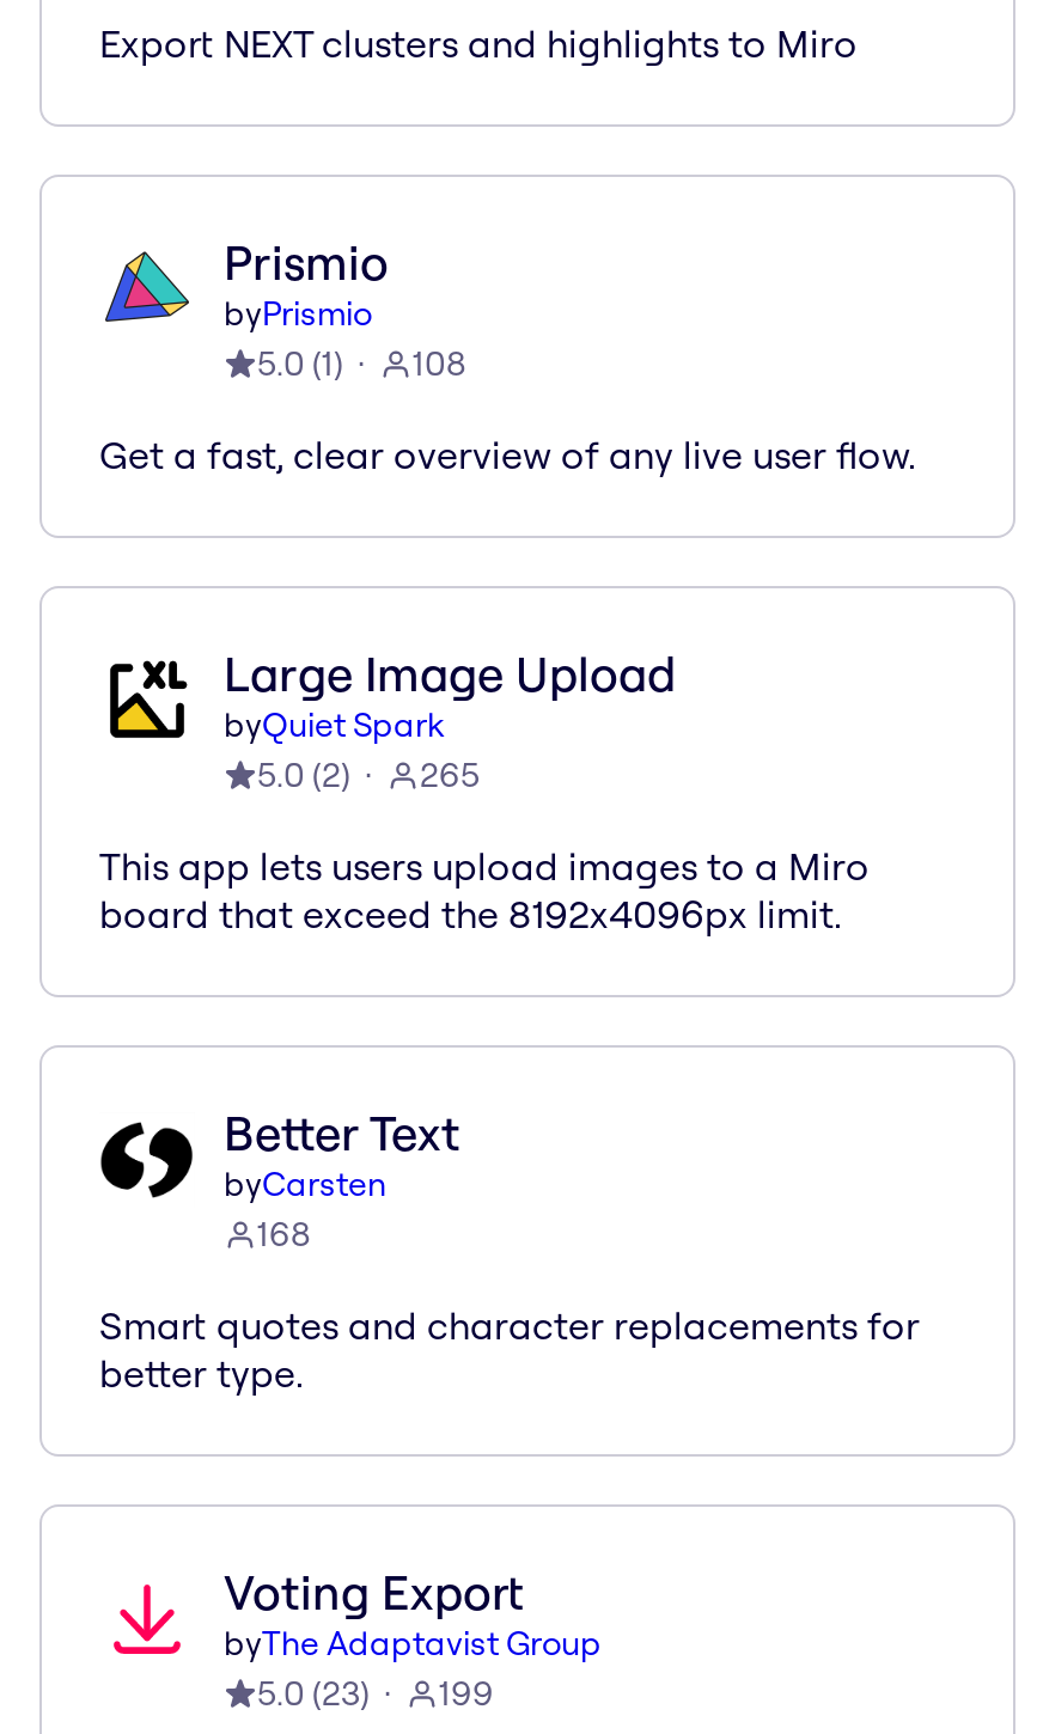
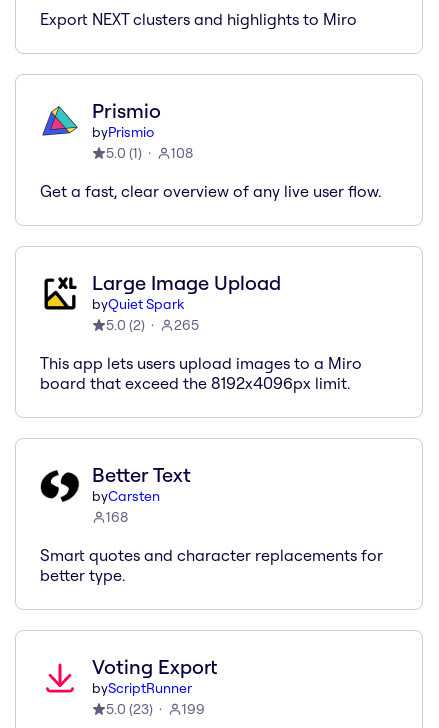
[224,1622,602,1665] byThe Adaptavist Group -> [92,679,192,697] byScriptRunner

